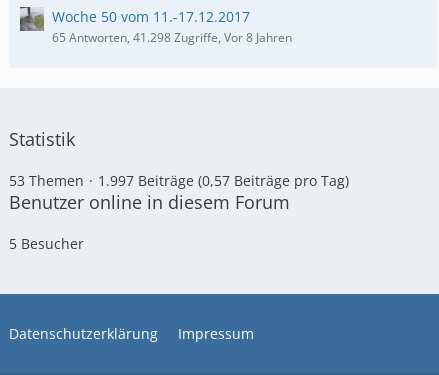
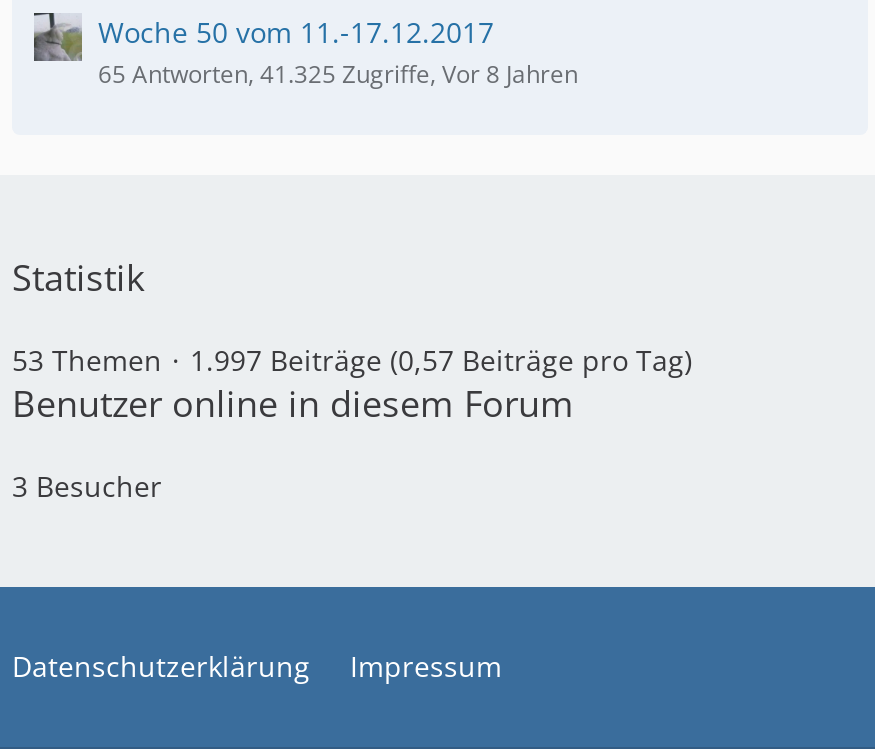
[52,29,292,46] 65 Antworten, 41.298 Zugriffe, Vor 8 Jahren -> [98,57,578,91] 65 Antworten, 41.325 Zugriffe, Vor 8 Jahren
[9,234,84,253] 5 Besucher -> [12,467,162,505] 3 Besucher

